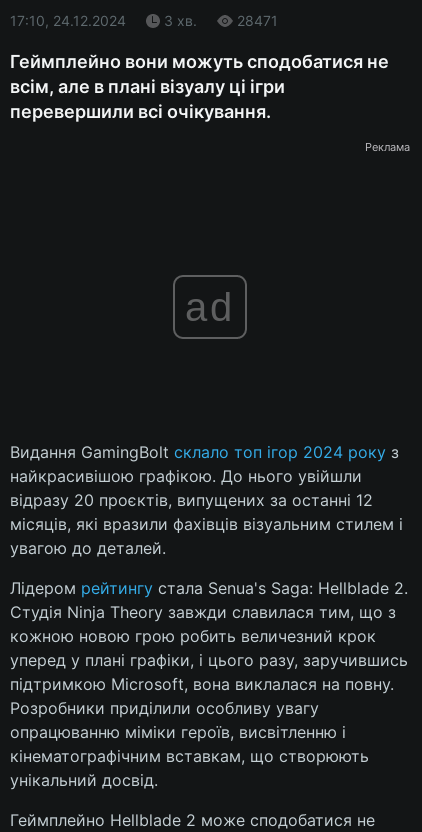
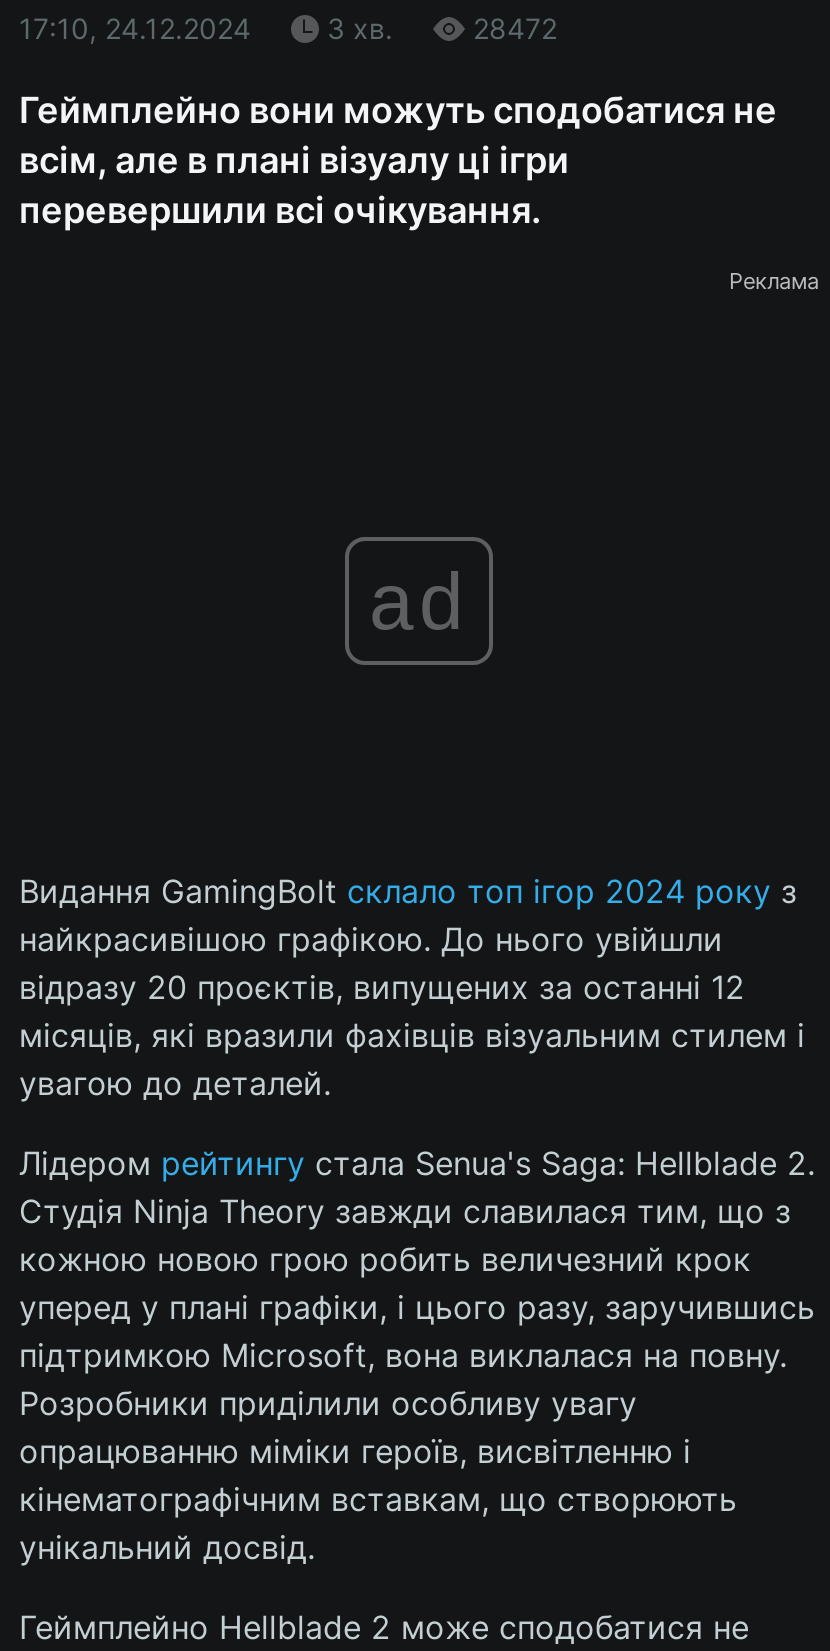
[237,12,278,29] 28471 -> [473,11,557,45] 28472

